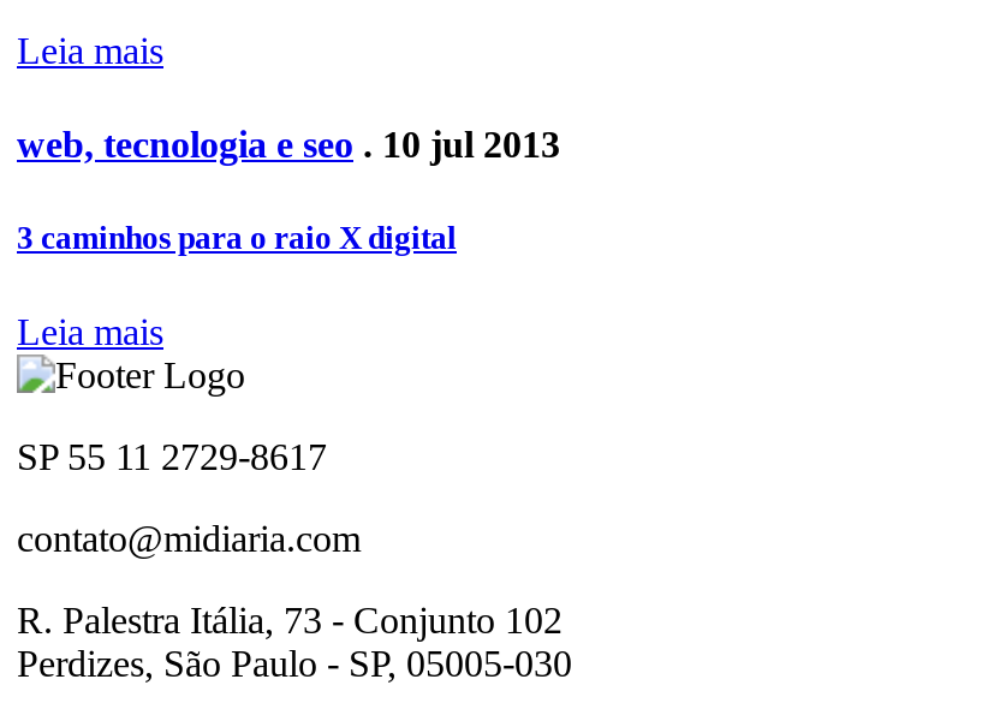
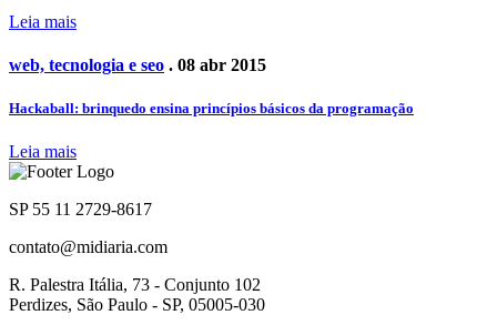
[17,123,560,164] web, tecnologia e seo. 10 jul 2013 -> [9,55,266,74] web, tecnologia e seo. 08 abr 2015
[17,220,457,256] 3 caminhos para o raio X digital -> [9,100,414,116] Hackaball: brinquedo ensina princípios básicos da programação

